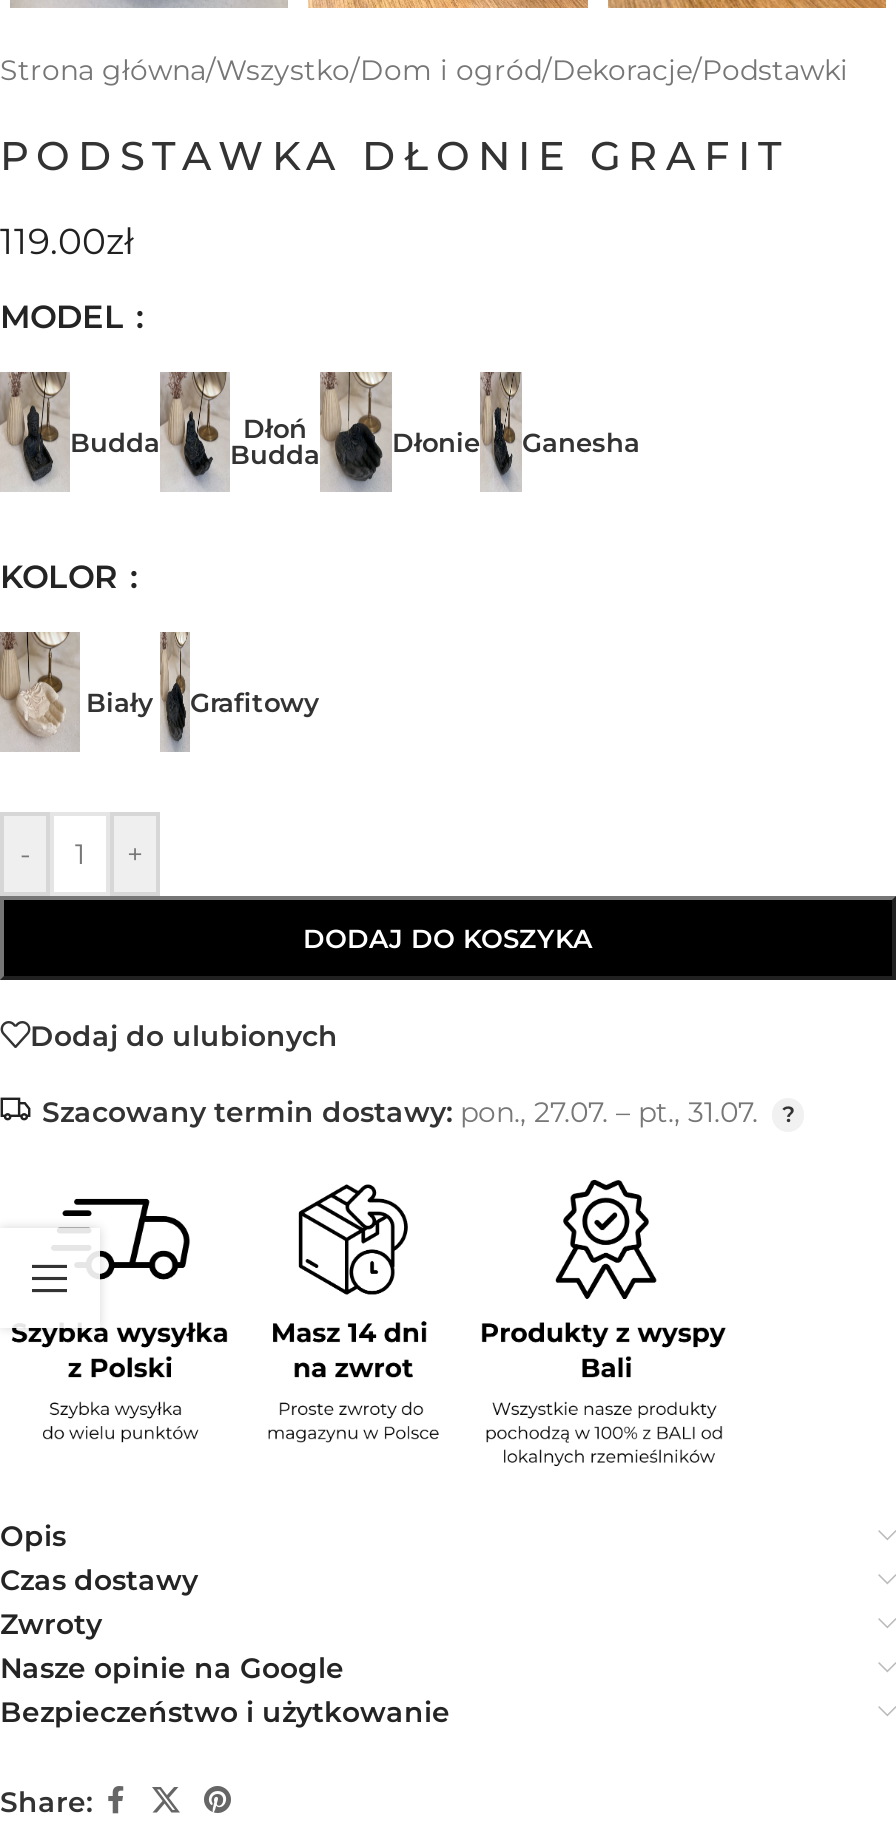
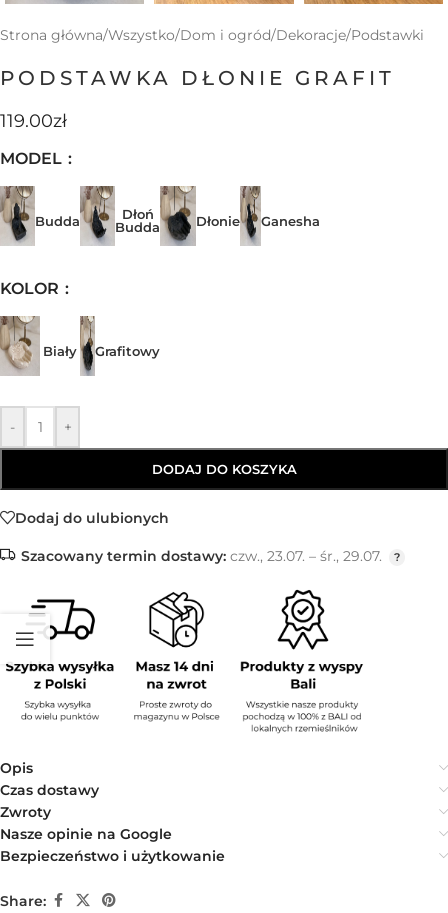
[42,1094,758,1130] Szacowany termin dostawy: pon., 27.07. – pt., 31.07. -> [21,547,382,565] Szacowany termin dostawy: czw., 23.07. – śr., 29.07.

